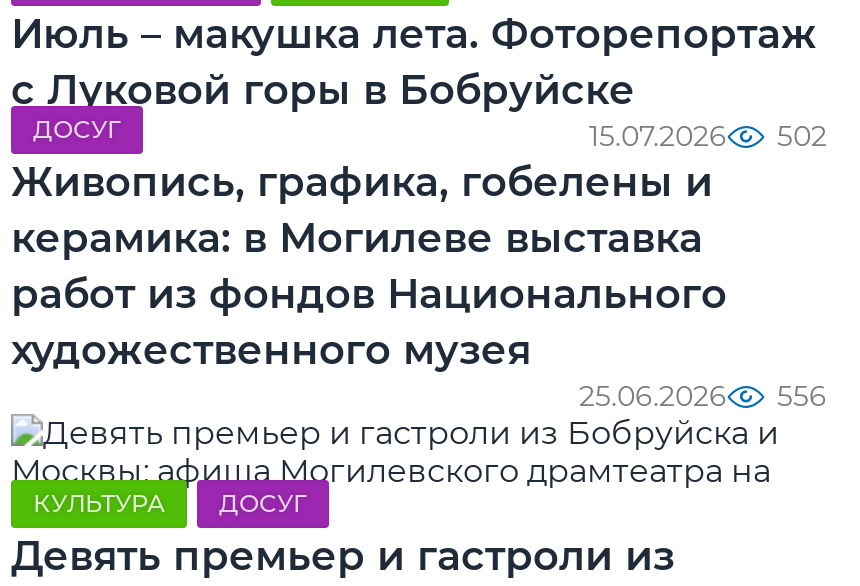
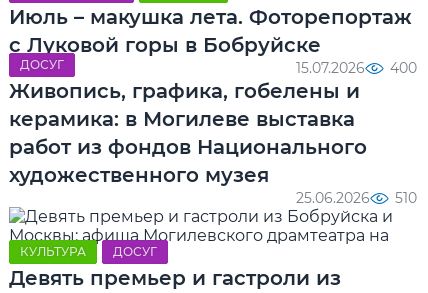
[589,118,827,154] 15.07.2026 502 -> [296,59,417,77] 15.07.2026 400
[579,378,827,414] 25.06.2026 556 -> [296,189,417,207] 25.06.2026 510

